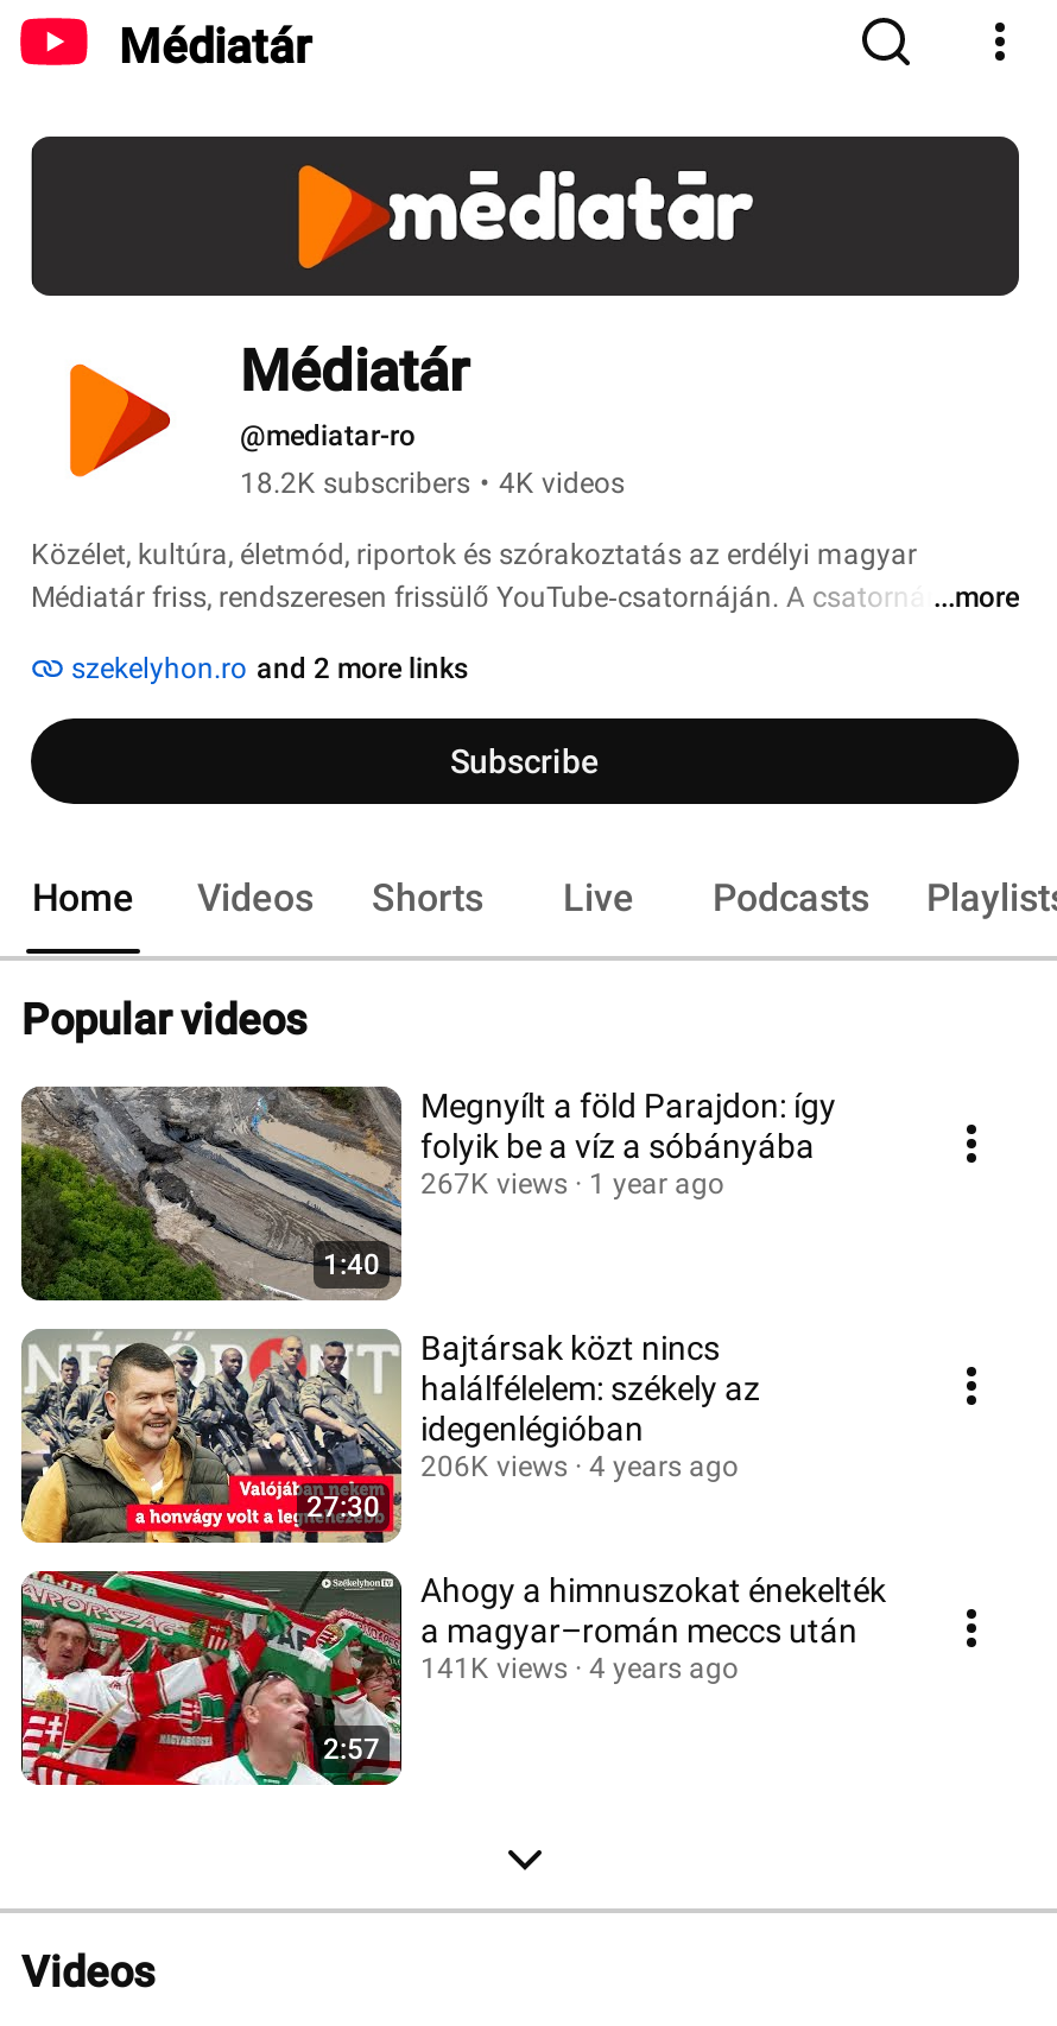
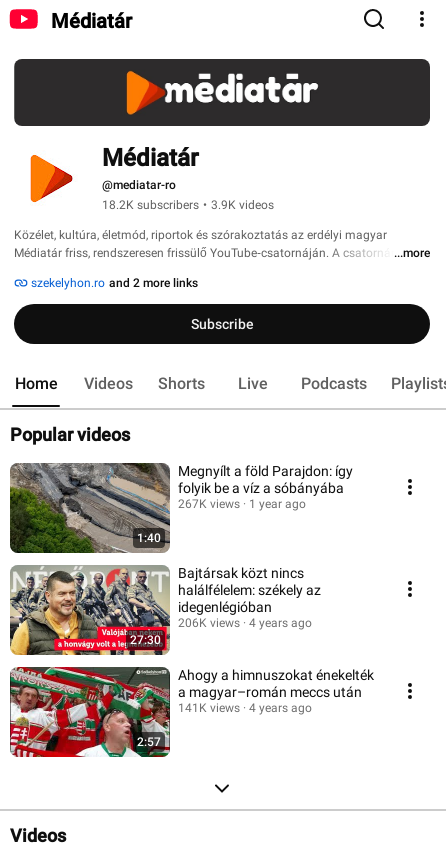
[240,467,625,500] 18.2K subscribers • 4K videos -> [102,198,274,212] 18.2K subscribers • 3.9K videos

